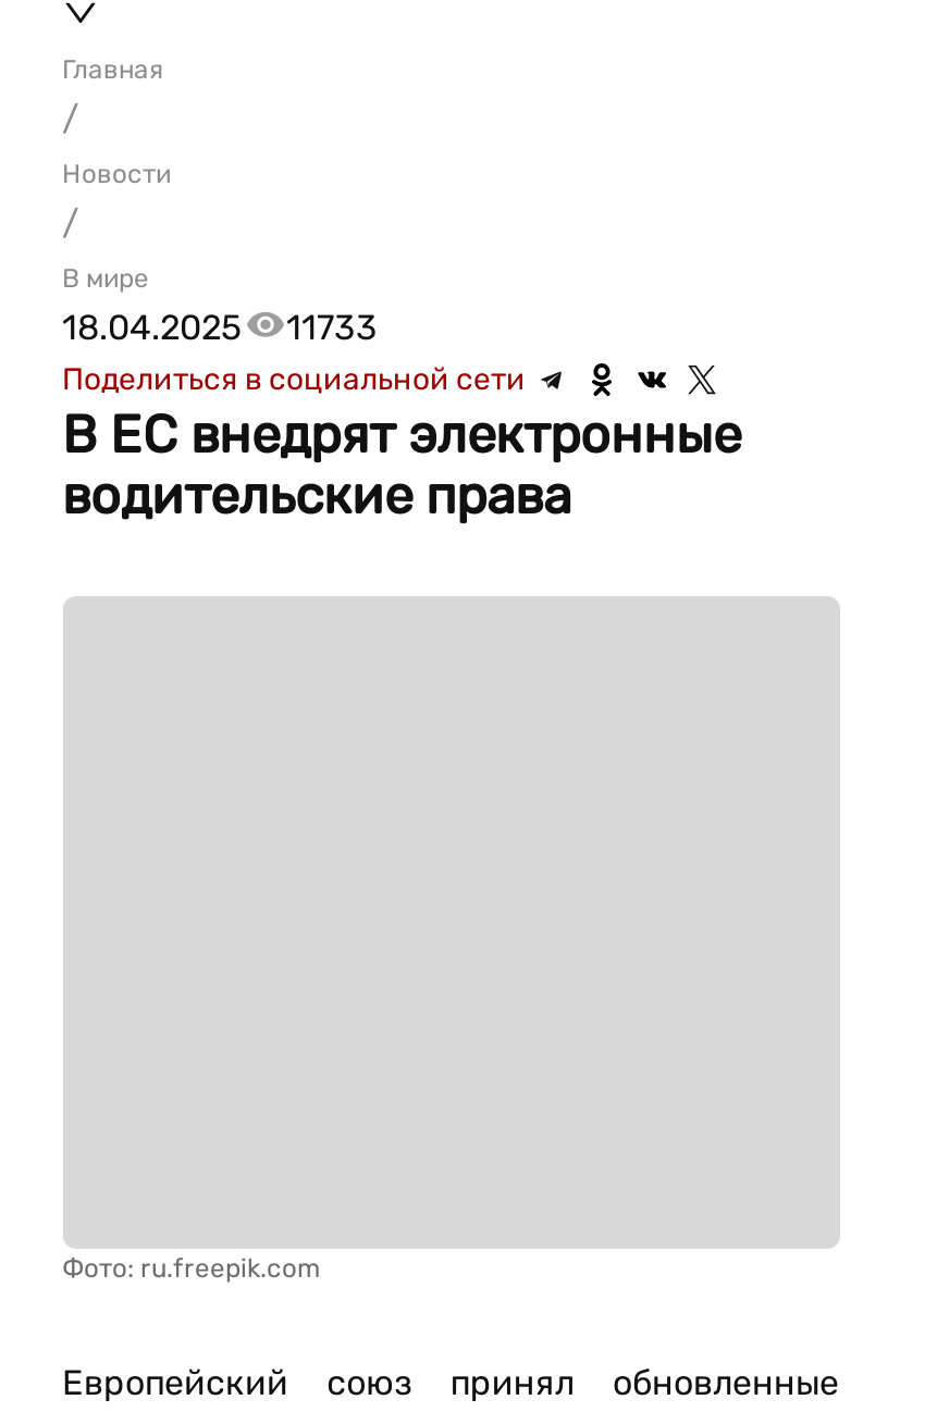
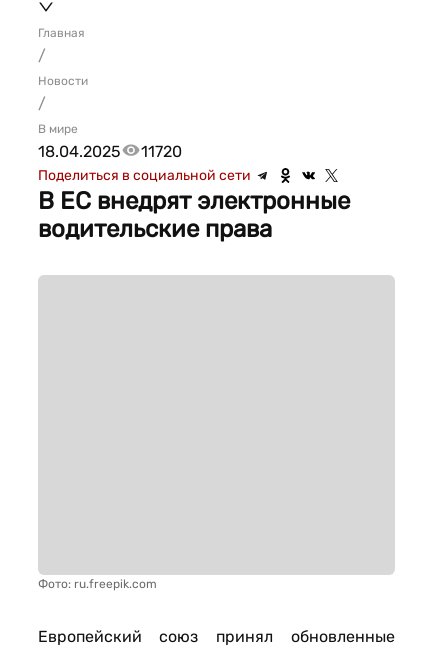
[62,307,378,348] 18.04.2025 11733 -> [37,142,181,161] 18.04.2025 11720

